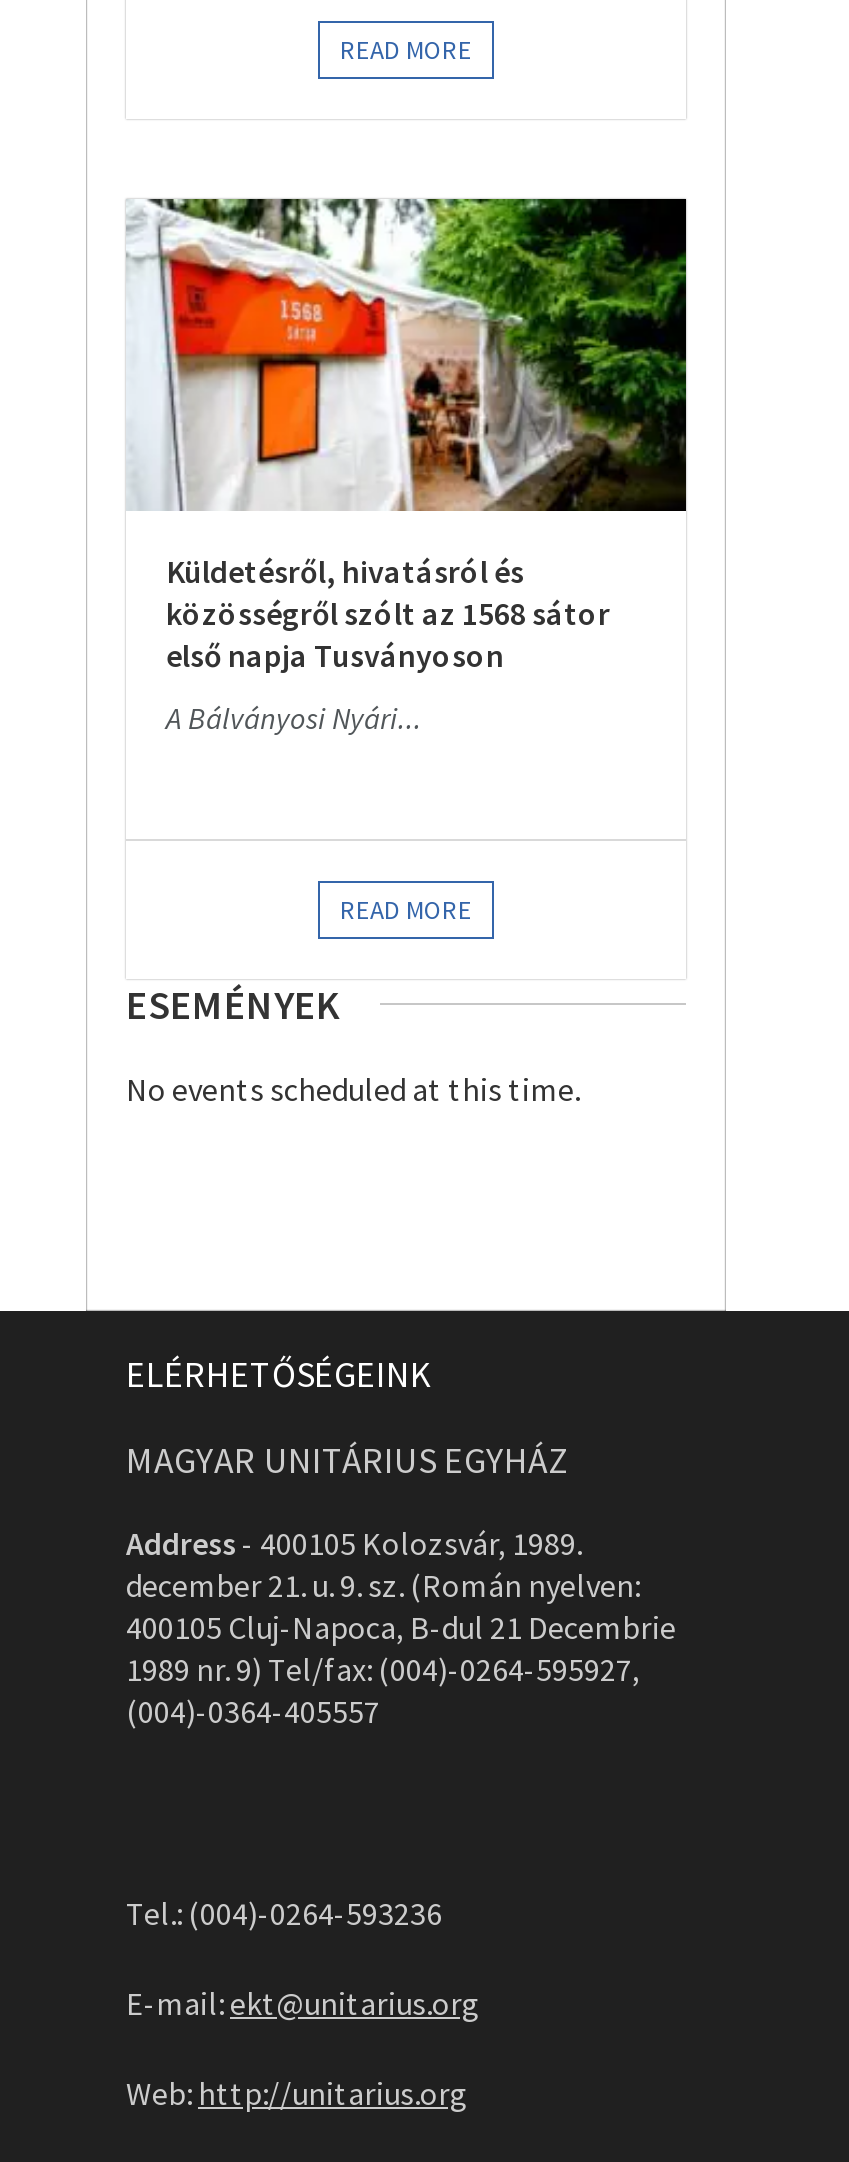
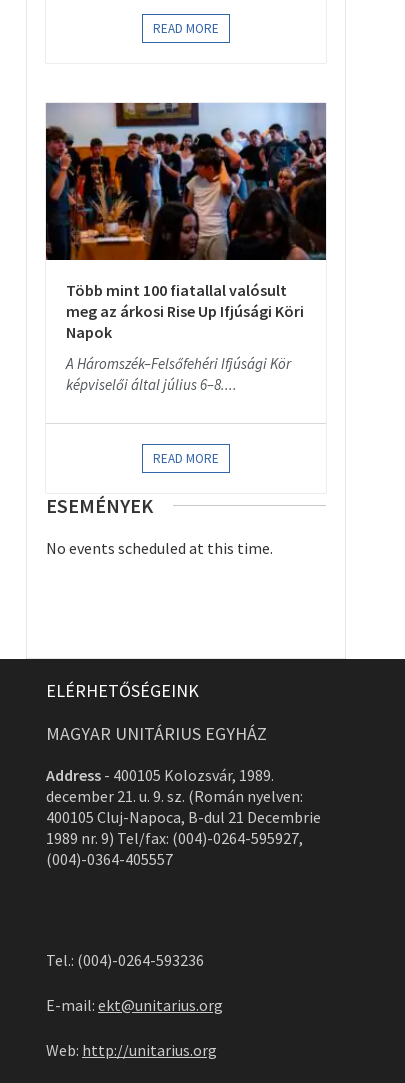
[126,196,688,675] [image] | Küldetésről, hivatásról és | közösségről szólt az 1568 sátor | első napja Tusványoson -> [45,102,327,342] [image] | Több mint 100 fiatallal valósult | meg az árkosi Rise Up Ifjúsági Köri | Napok
[166,699,422,737] A Bálványosi Nyári... -> [66,354,291,394] A Háromszék–Felsőfehéri Ifjúsági Kör | képviselői által július 6–8....

